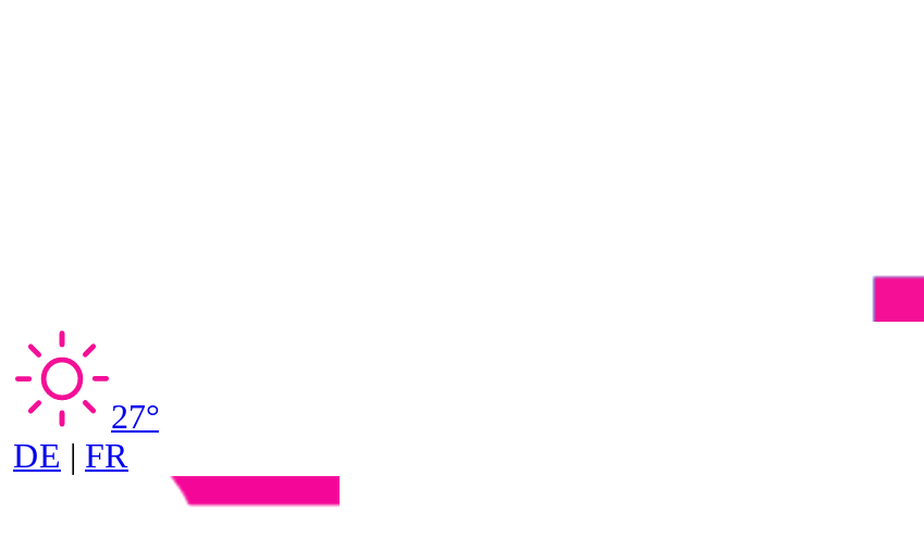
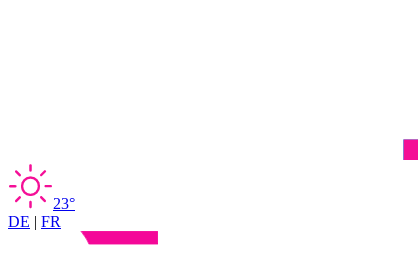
[111,398,159,435] 27° -> [53,195,75,212] 23°

